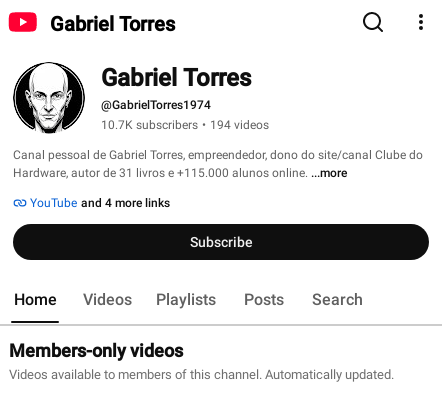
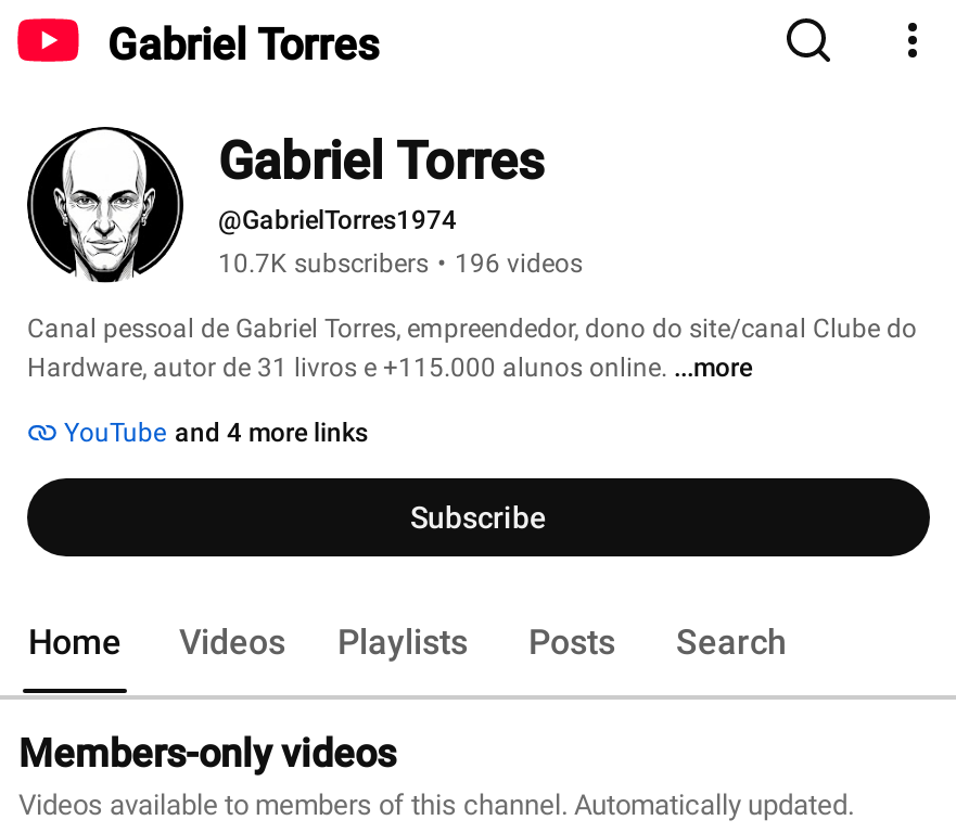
[101,118,269,132] 10.7K subscribers • 194 videos -> [218,248,583,279] 10.7K subscribers • 196 videos

